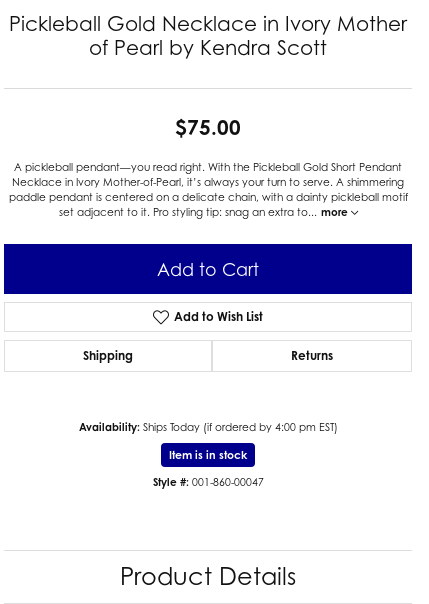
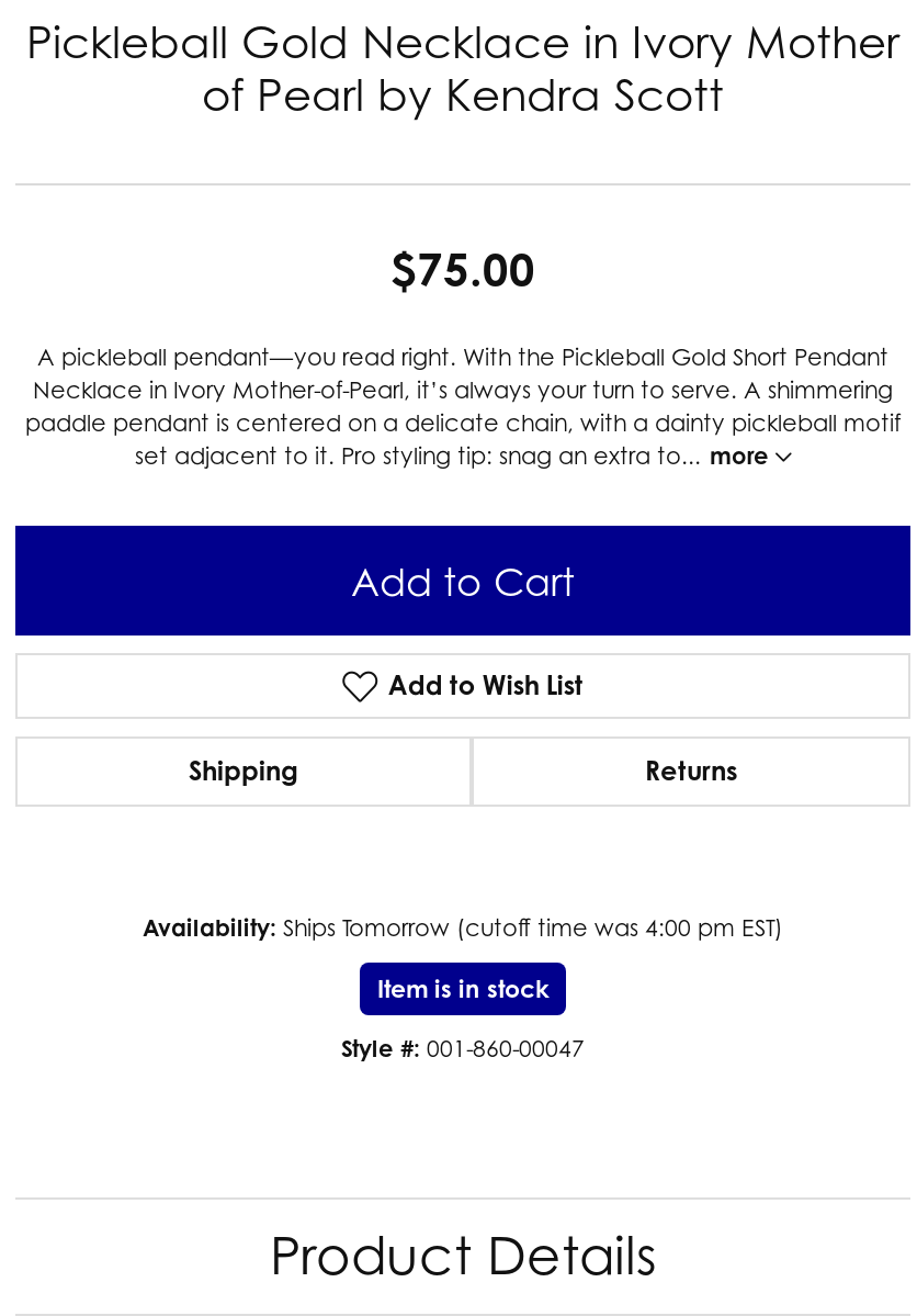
[78,421,337,433] Availability: Ships Today (if ordered by 4:00 pm EST) -> [143,914,783,941] Availability: Ships Tomorrow (cutoff time was 4:00 pm EST)

